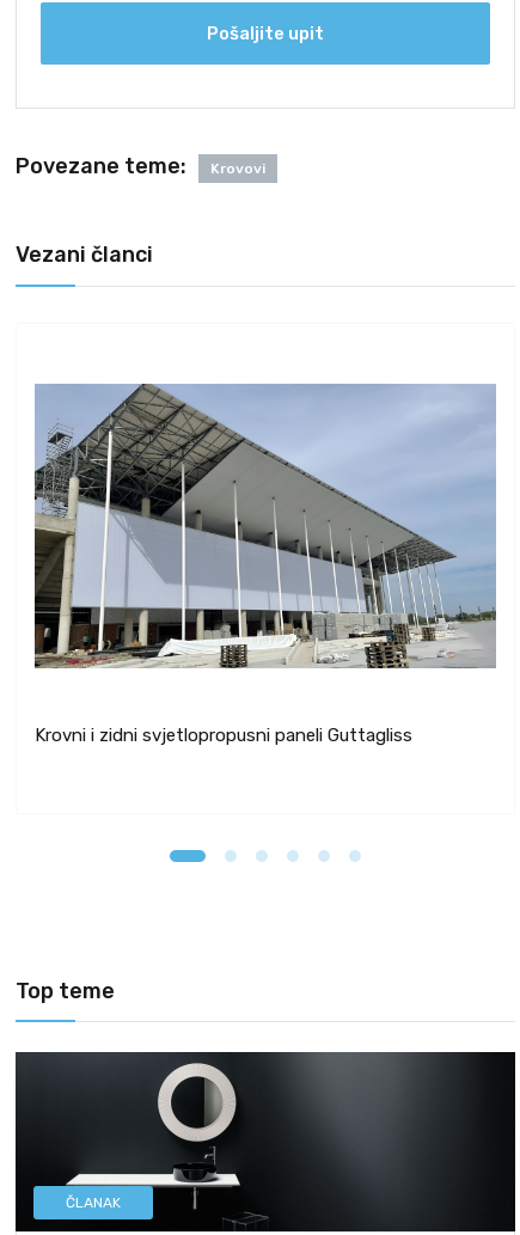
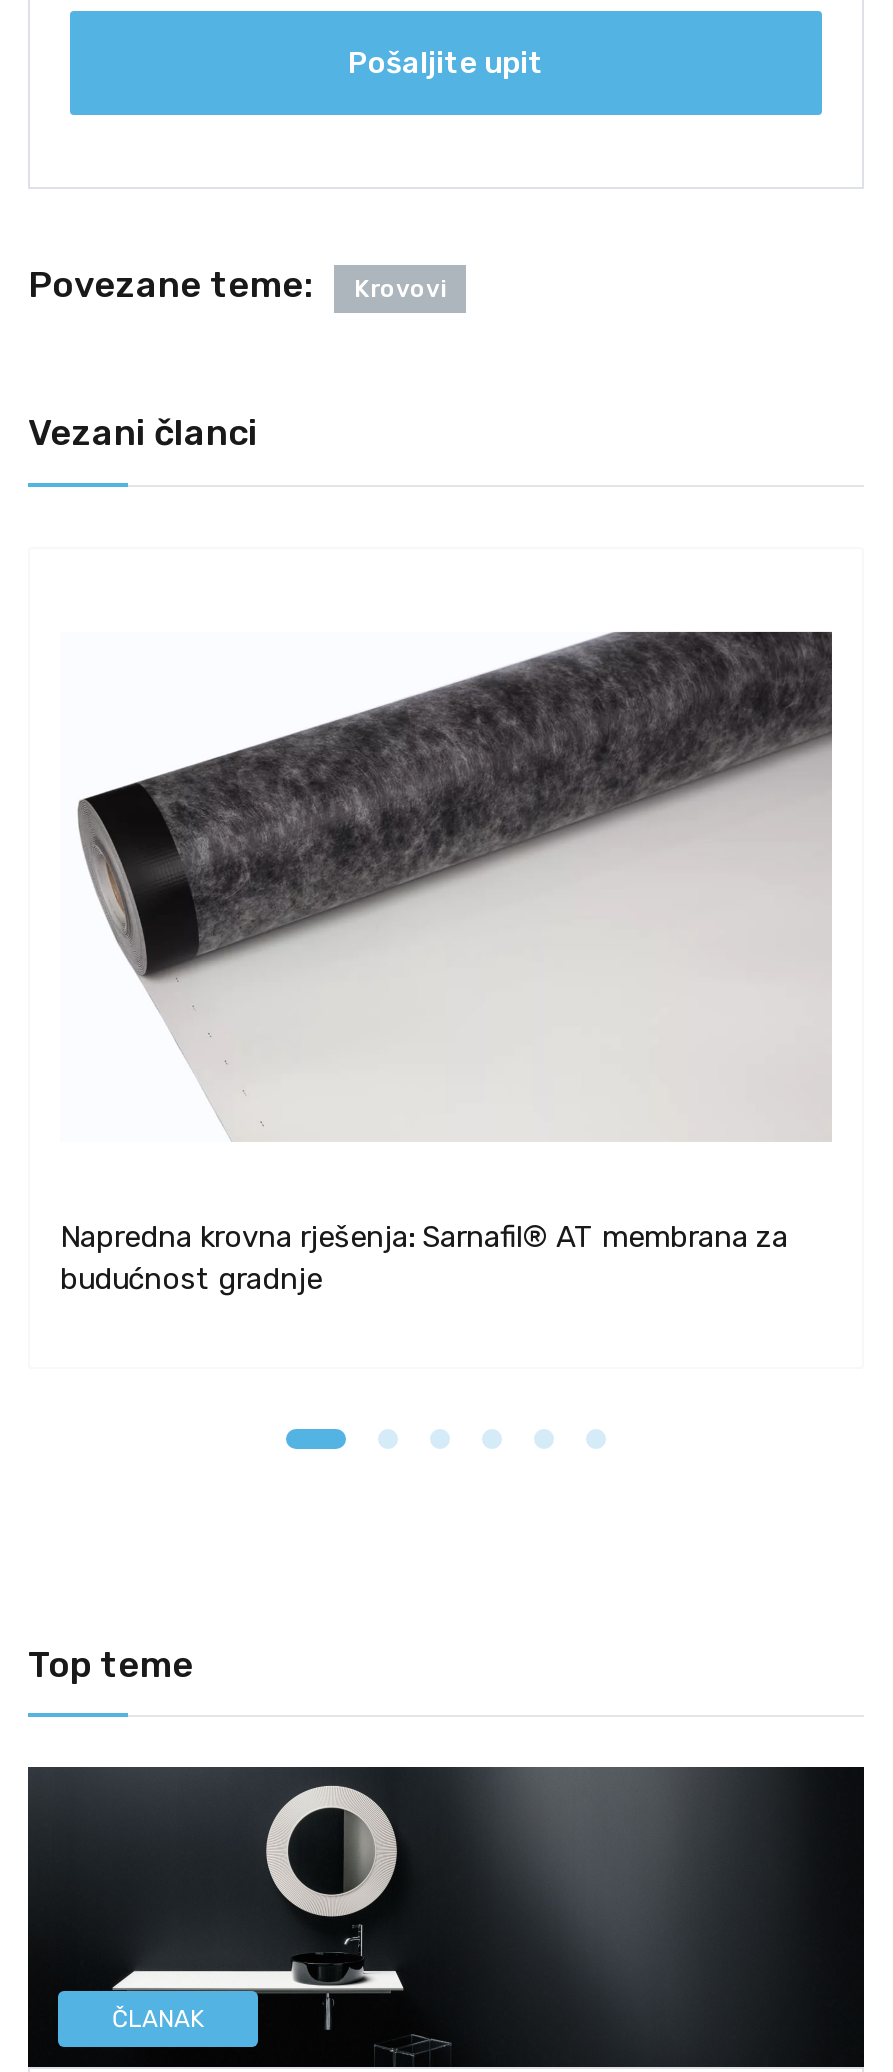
[33,373,496,746] [image] | Krovni i zidni svjetlopropusni paneli Guttagliss -> [60,629,834,1296] [image] | Napredna krovna rješenja: Sarnafil® AT membrana za | budućnost gradnje

